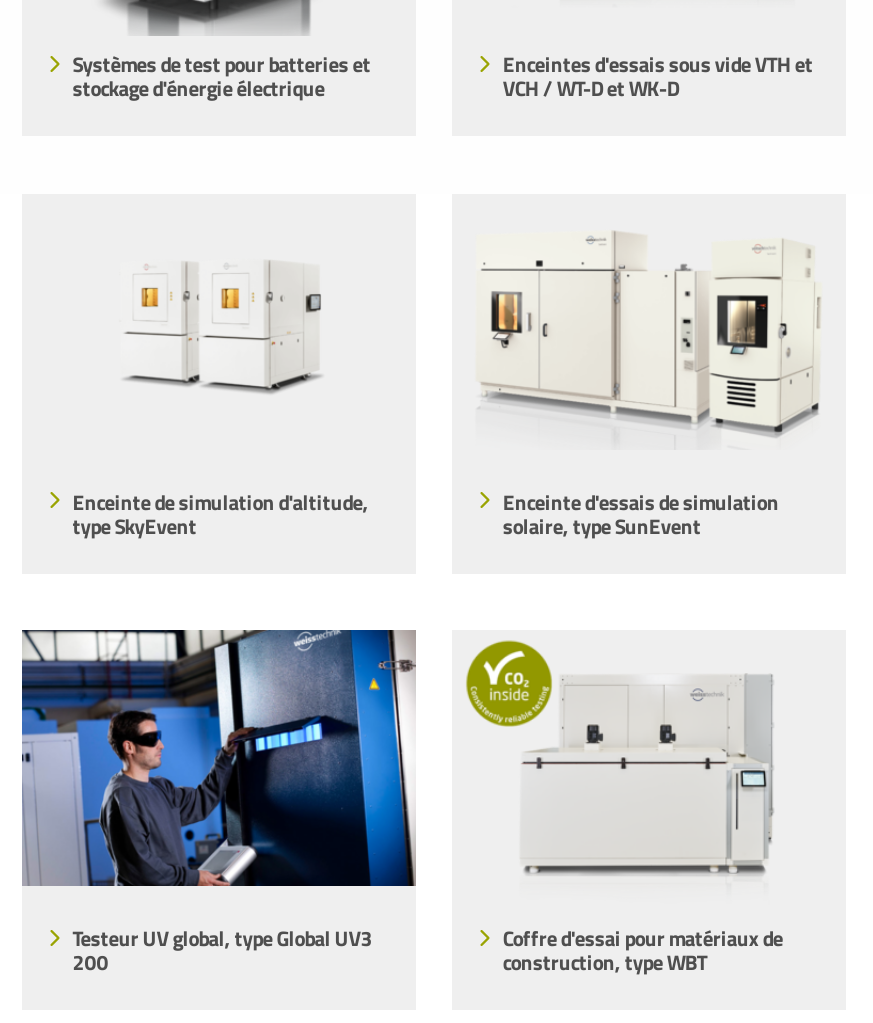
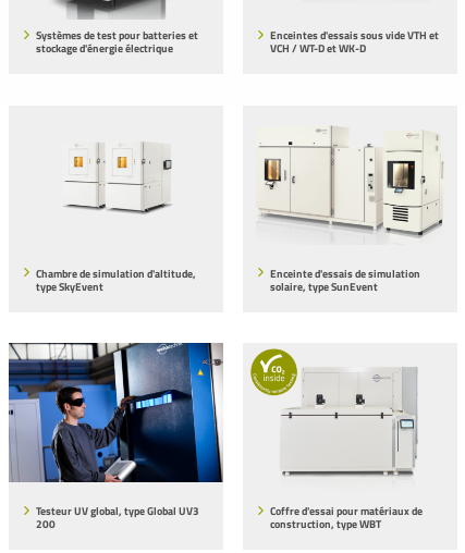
[73,485,369,517] Enceinte de simulation d'altitude, -> [36,264,196,281] Chambre de simulation d'altitude,

